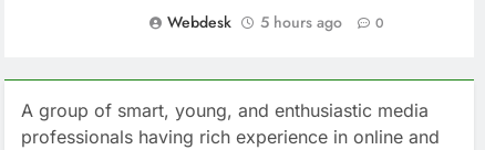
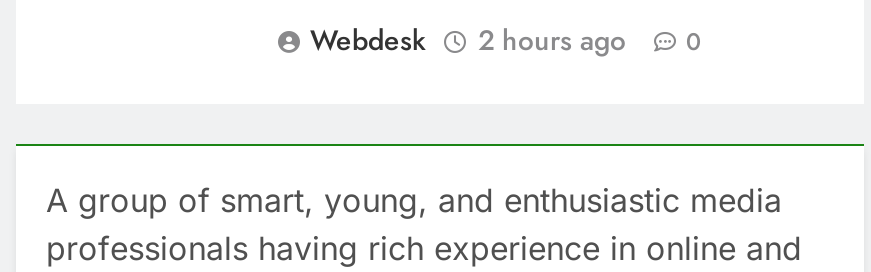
[167,11,384,33] Webdesk 5 hours ago 0 -> [310,20,702,60] Webdesk 2 hours ago 0

